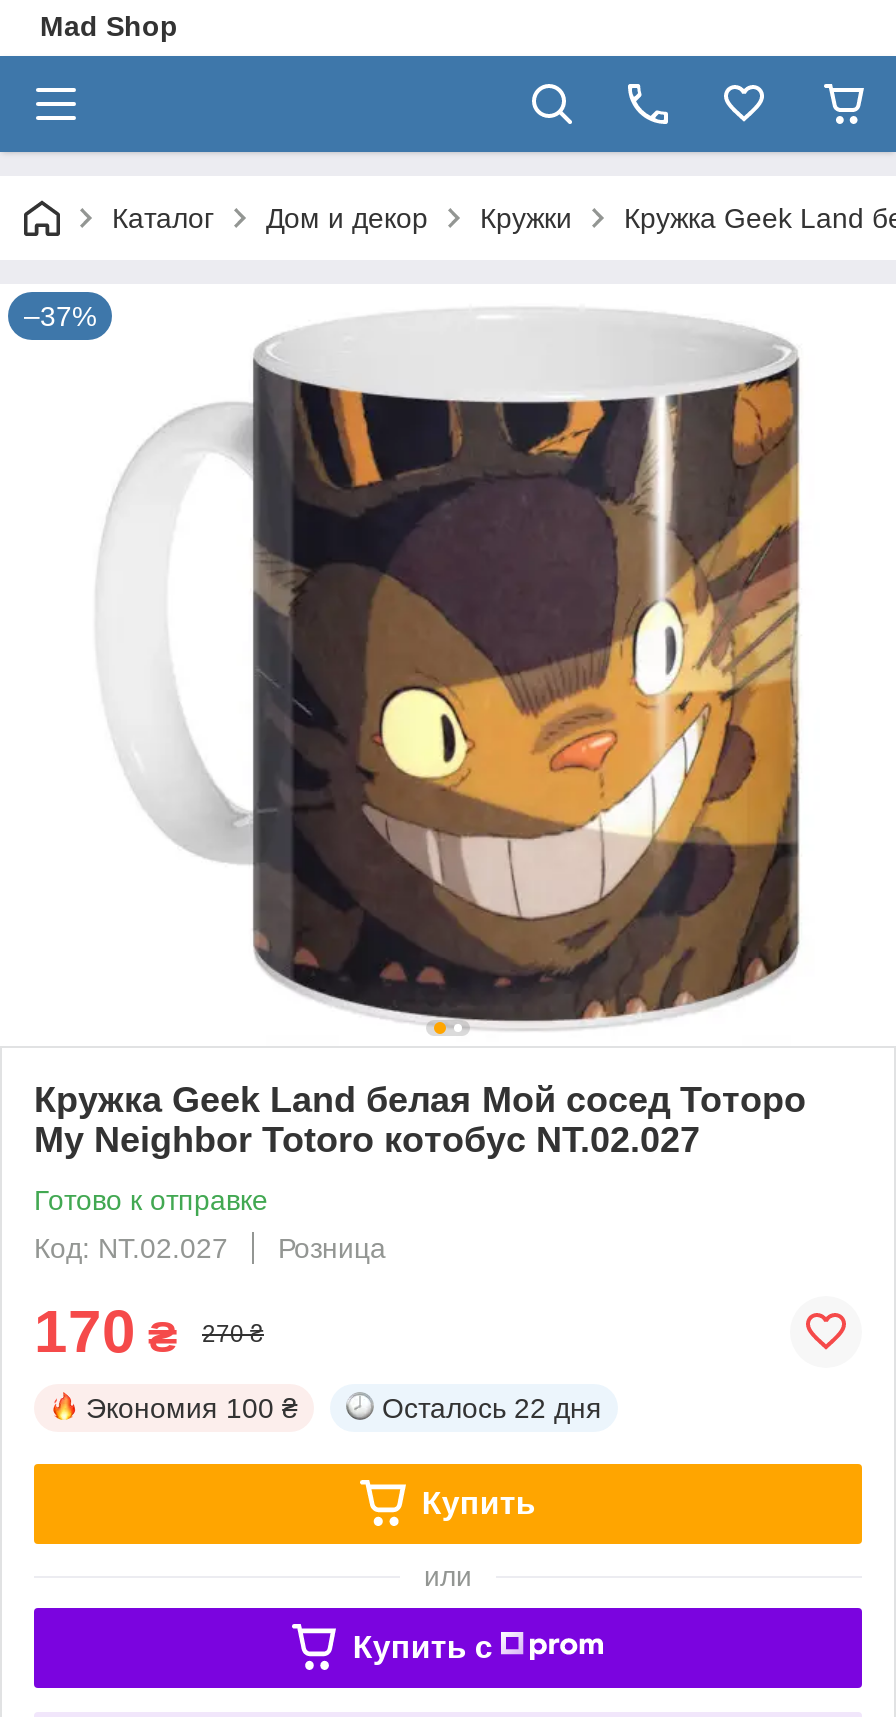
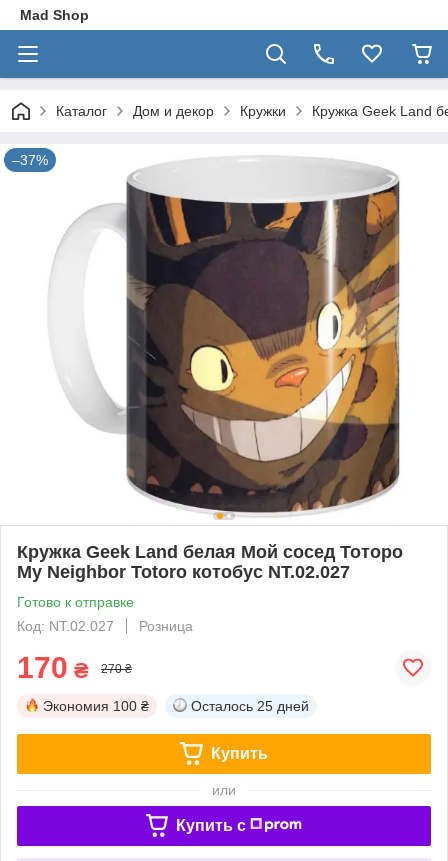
[382,1392,602,1424] Осталось 22 дня -> [191,698,309,714] Осталось 25 дней

